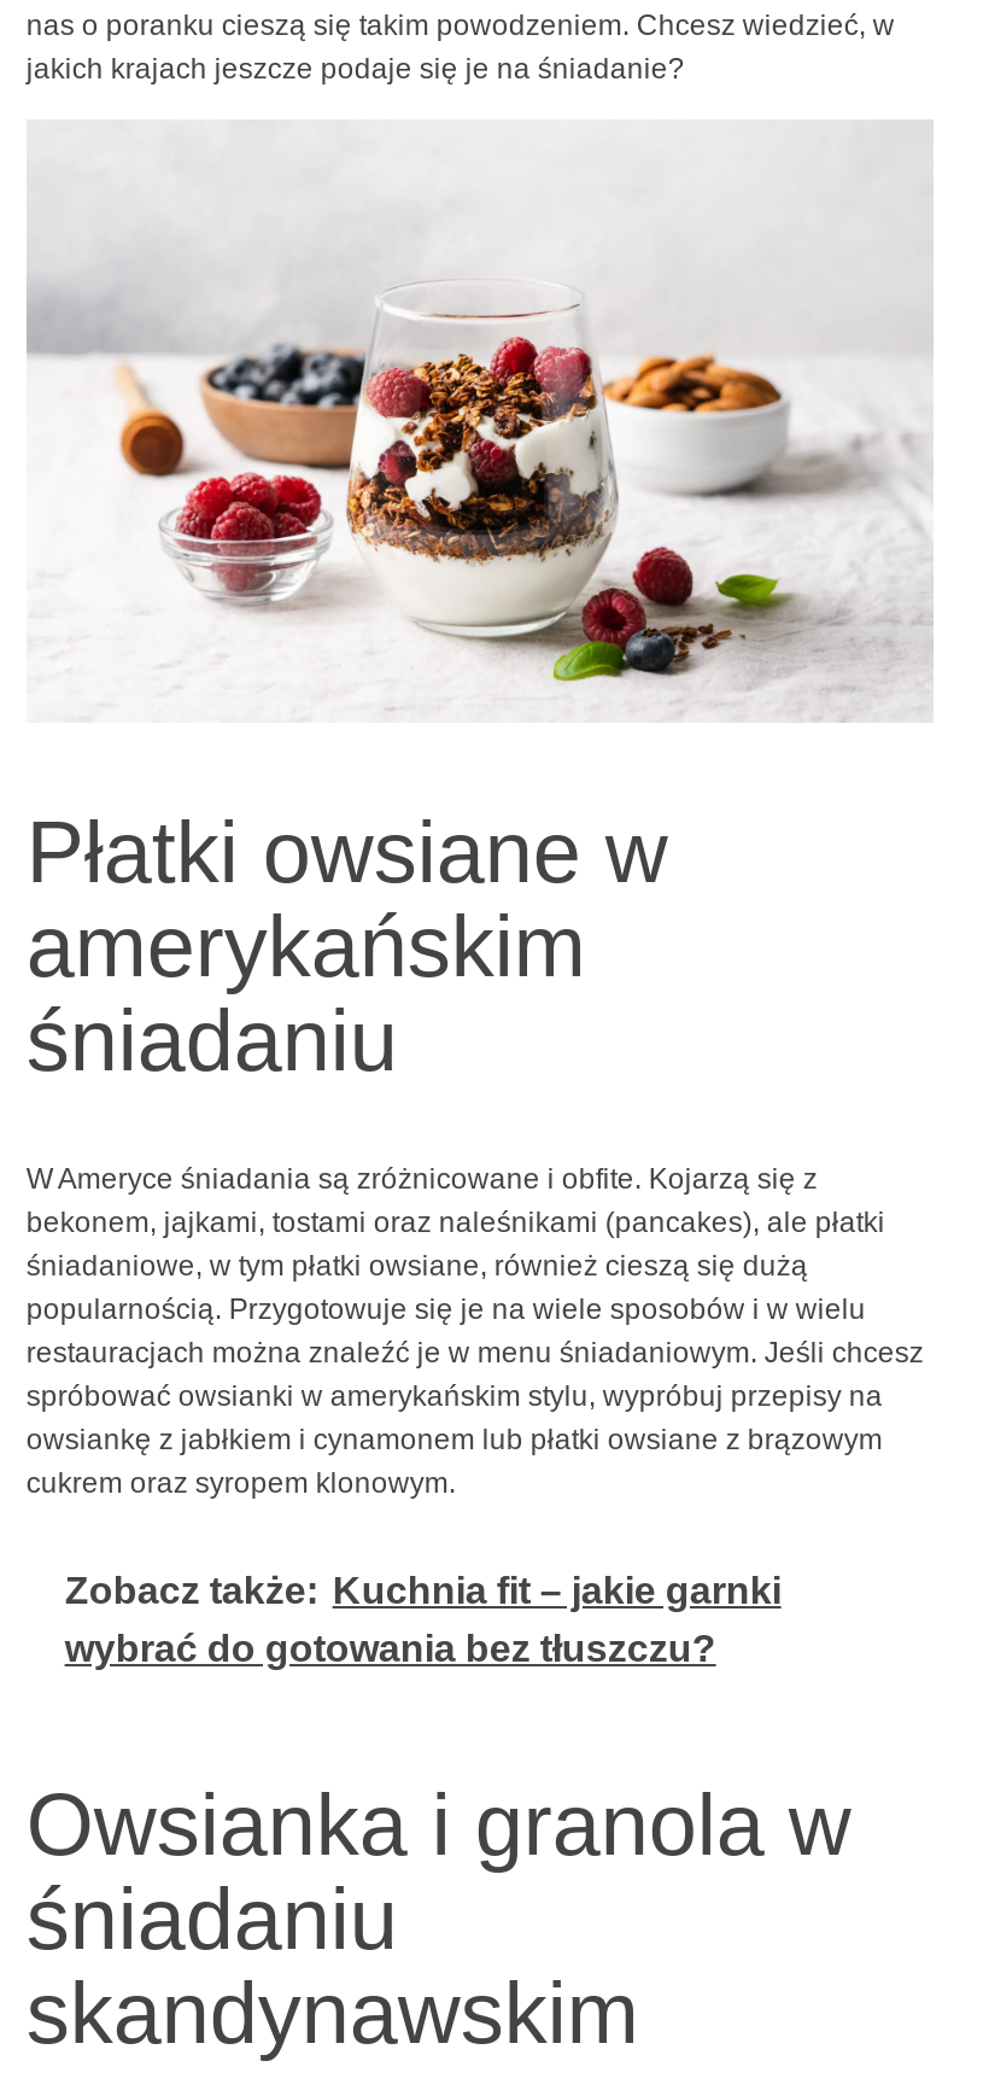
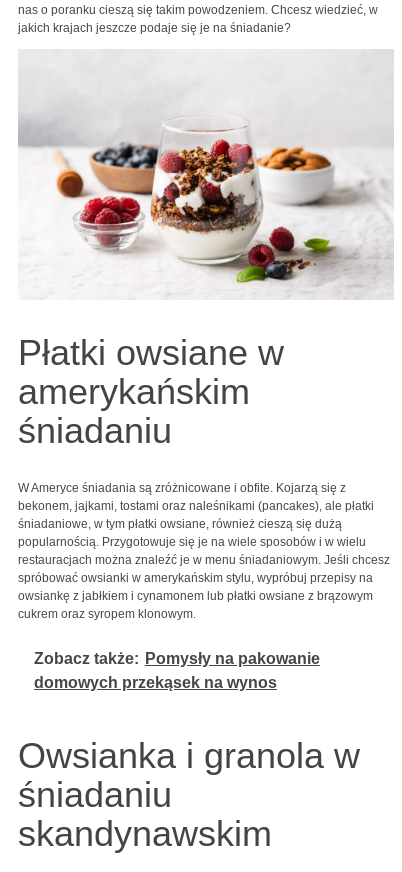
[65,1569,781,1668] Zobacz także: Kuchnia fit – jakie garnki | wybrać do gotowania bez tłuszczu? -> [34,650,320,691] Zobacz także: Pomysły na pakowanie | domowych przekąsek na wynos

